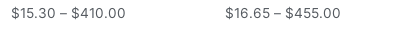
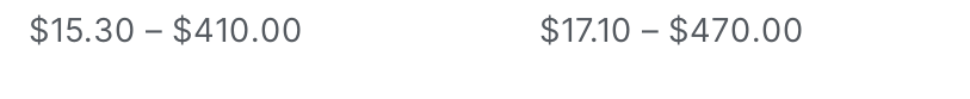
[225,5,341,21] $16.65 – $455.00 -> [539,11,804,50] $17.10 – $470.00

